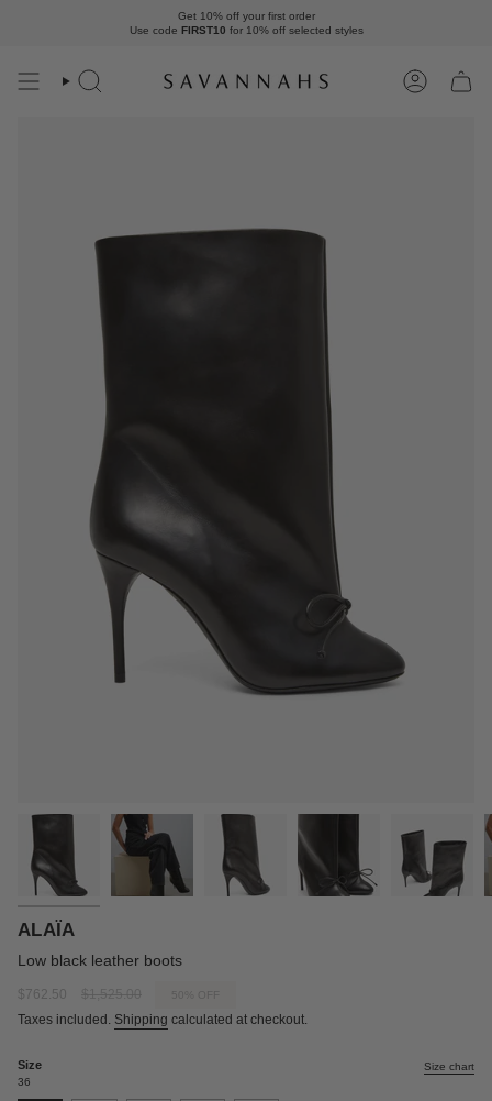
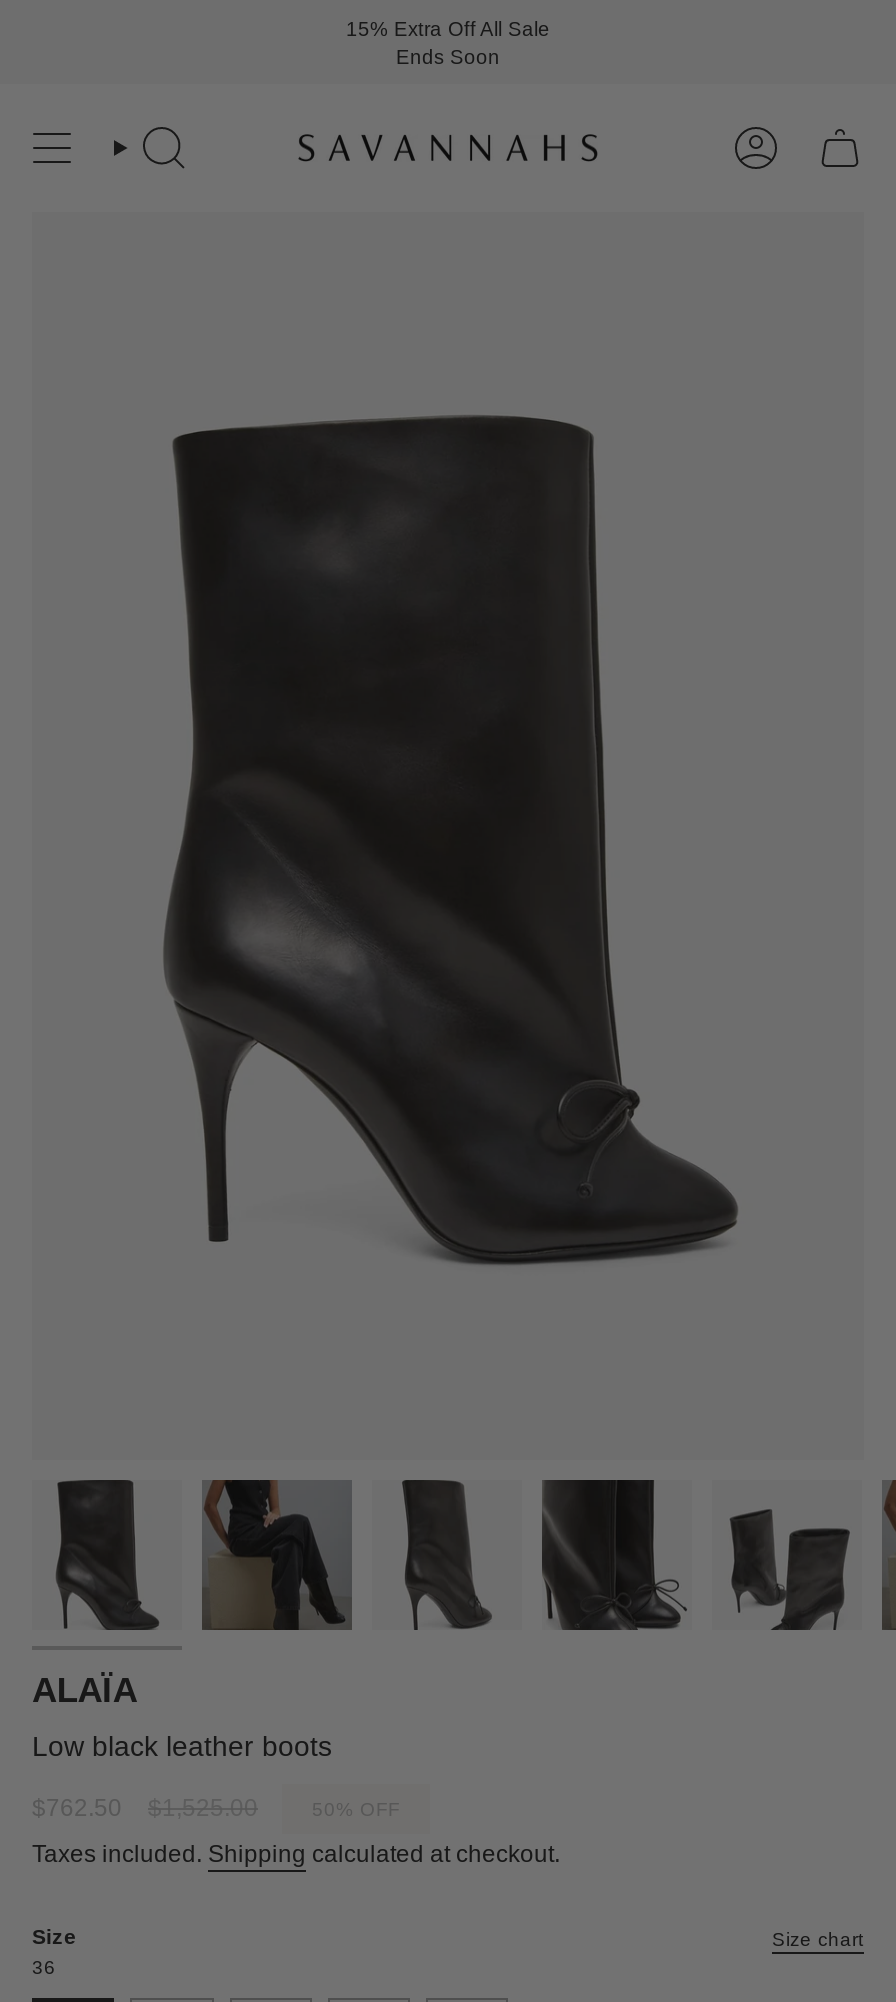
[129,9,363,36] Get 10% off your first order | Use code FIRST10 for 10% off selected styles -> [346,17,550,67] 15% Extra Off All Sale | Ends Soon

